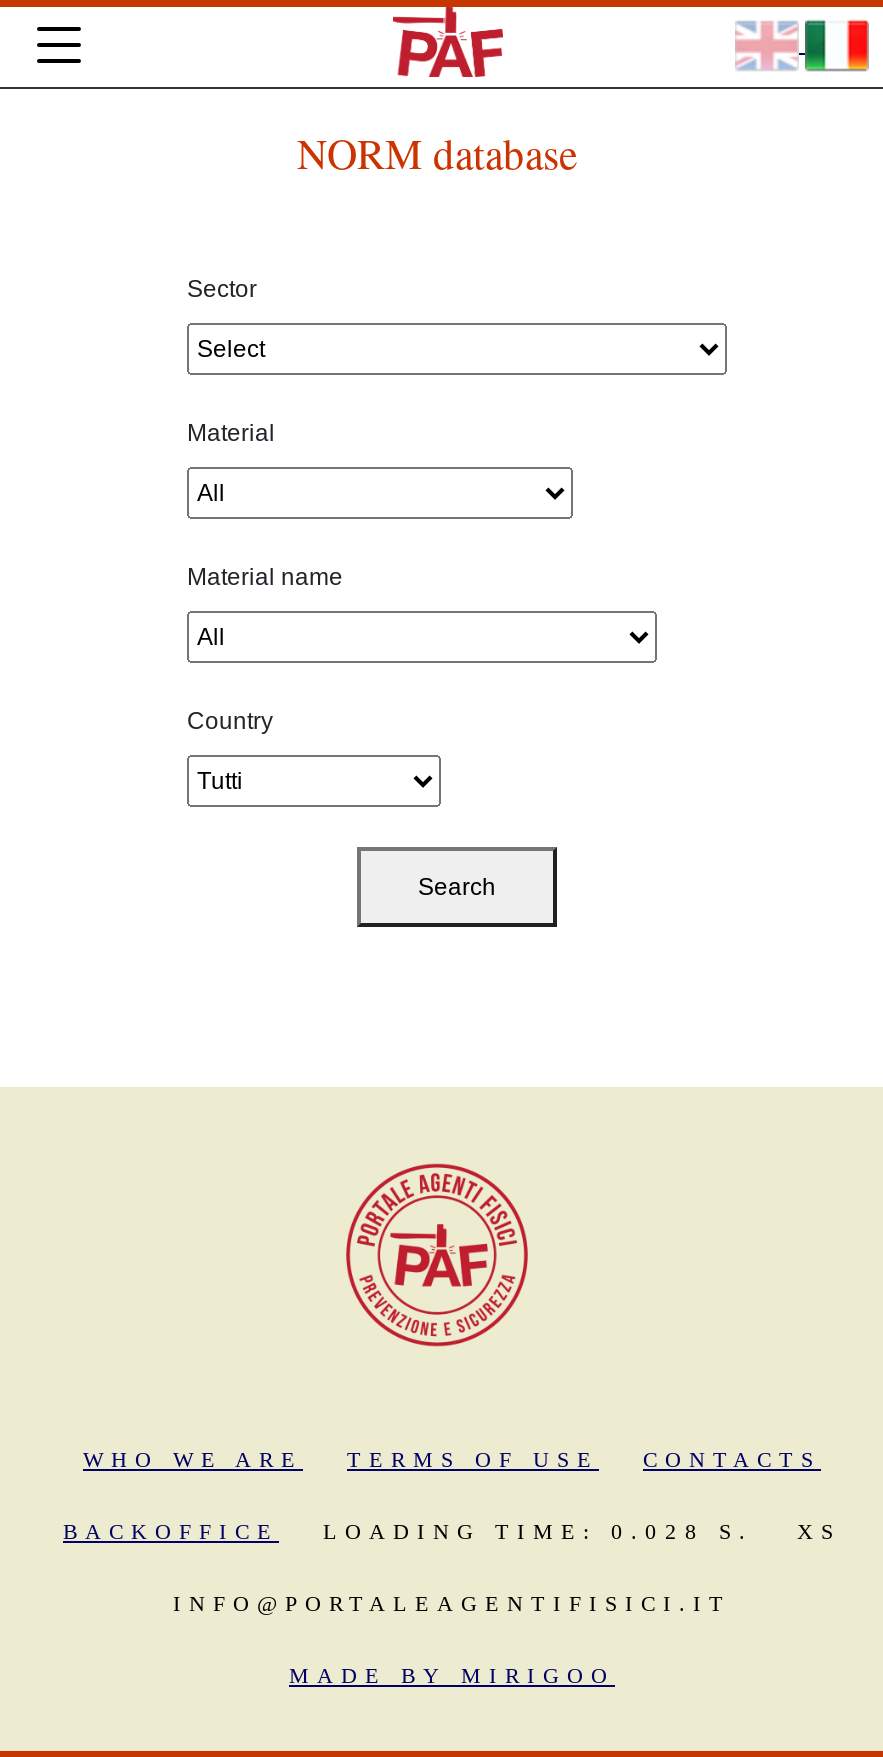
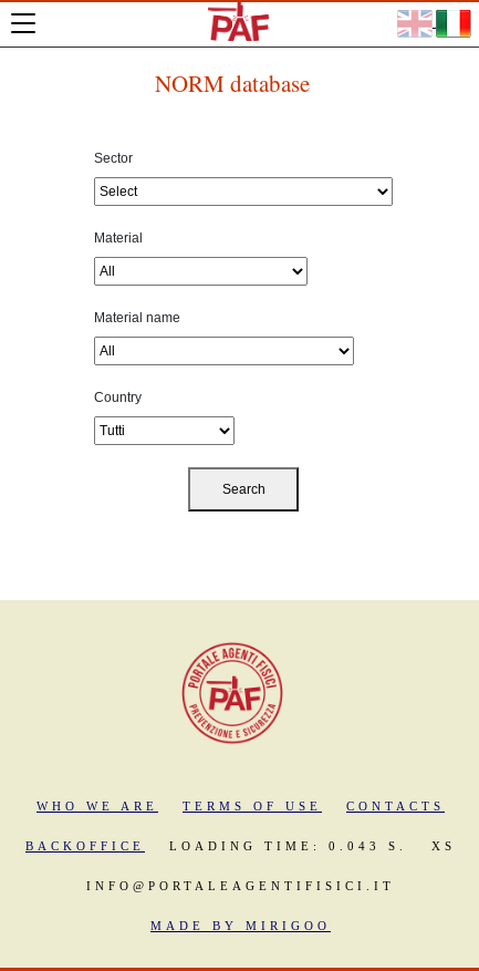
[323,1518,753,1542] LOADING TIME: 0.028 S. -> [169,839,407,852] LOADING TIME: 0.043 S.

